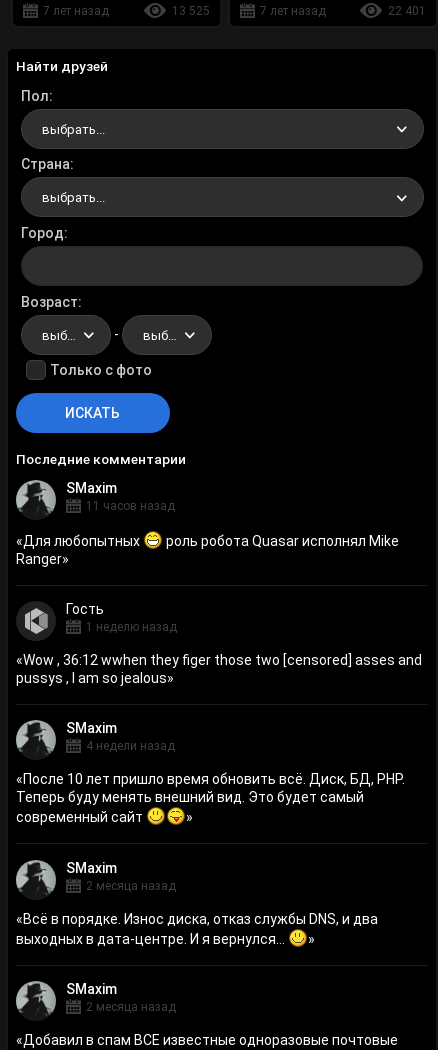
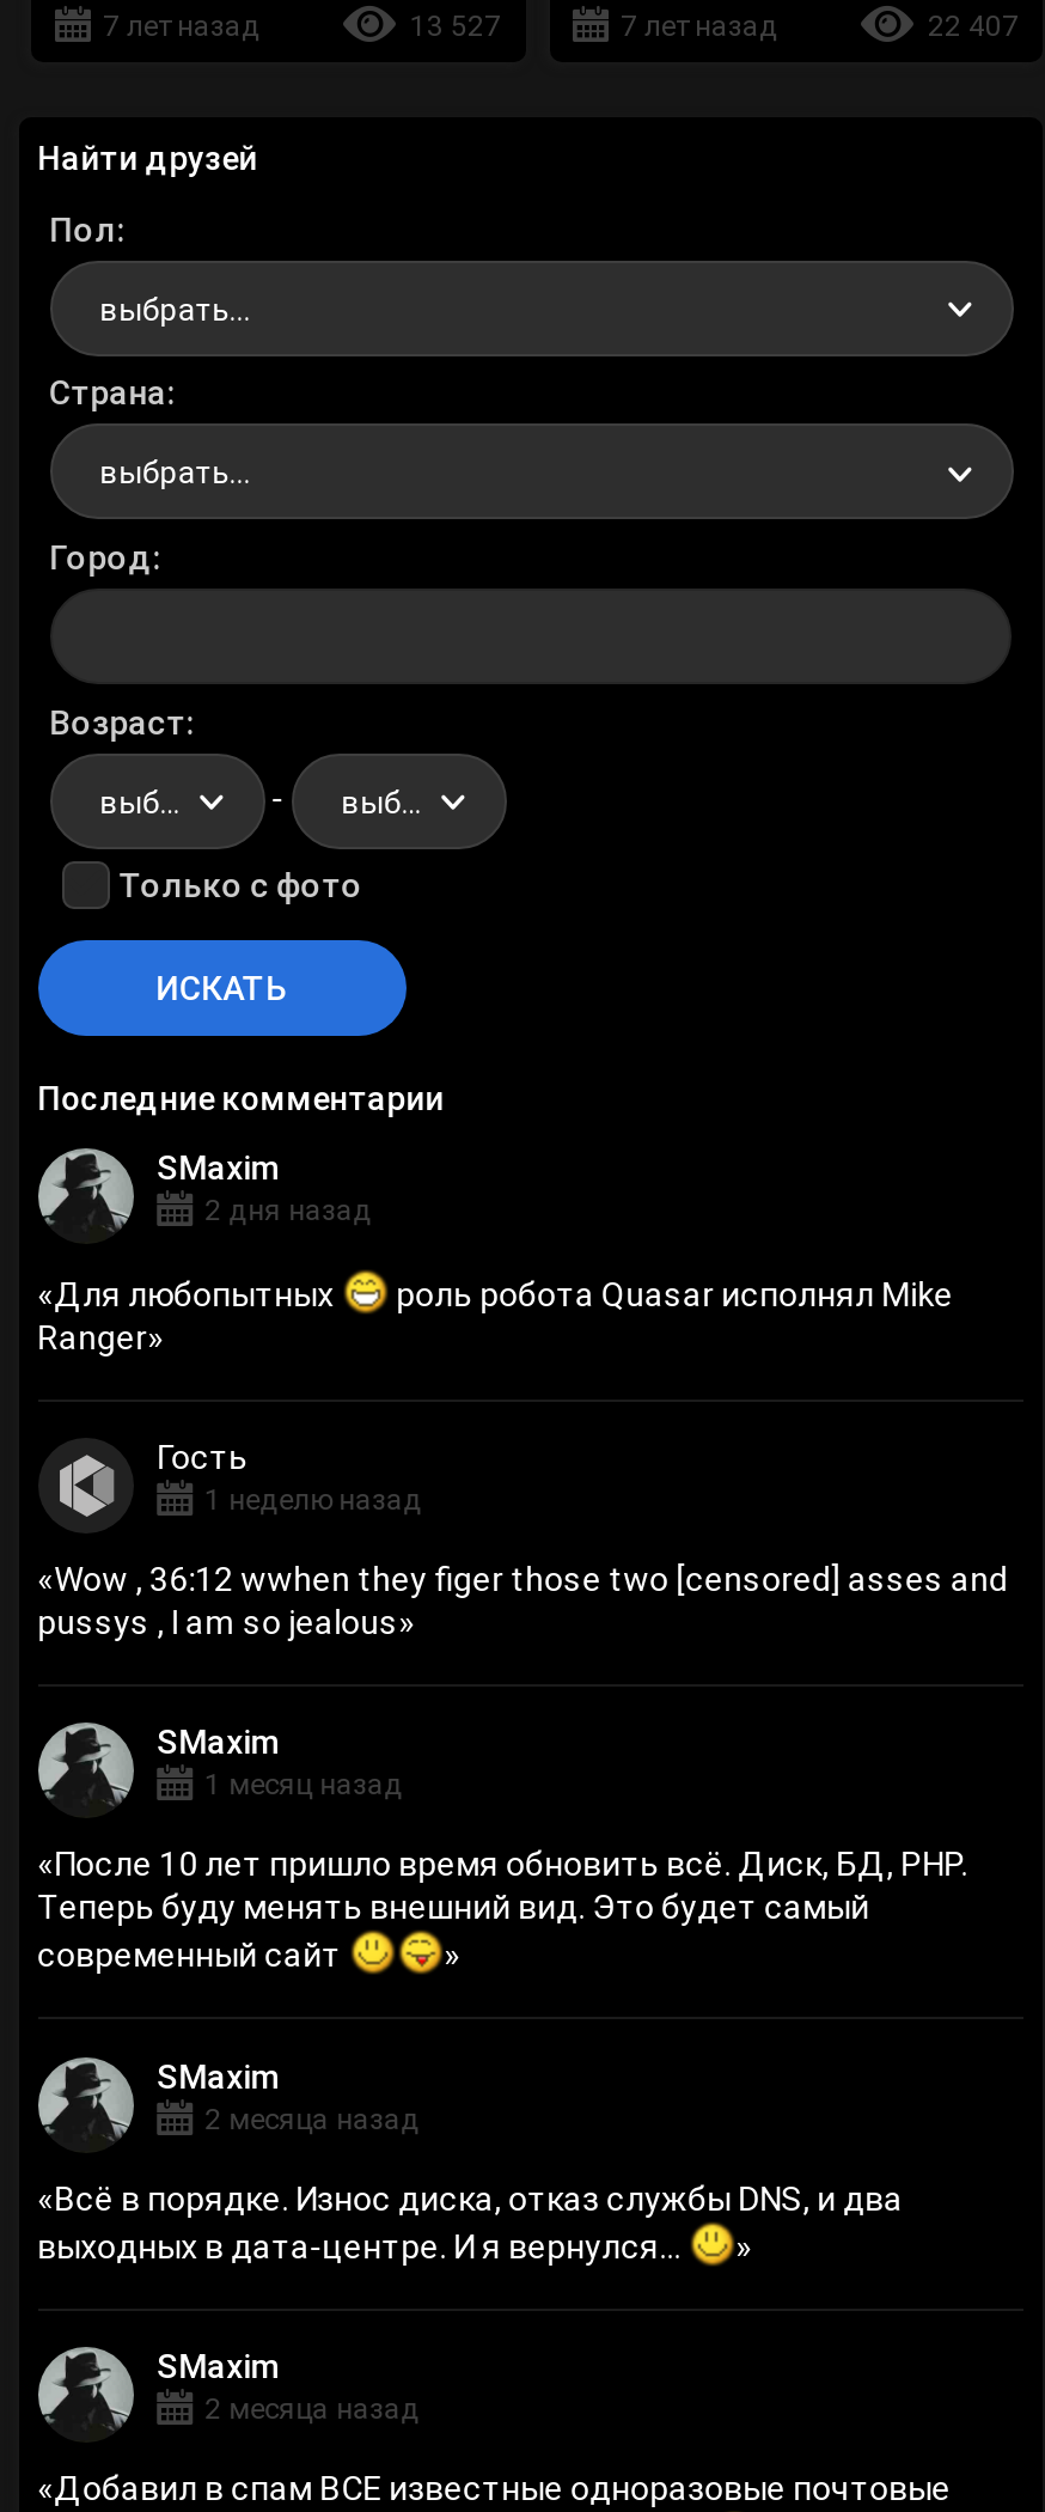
[171,4,209,18] 13 525 -> [410,10,501,43] 13 527
[388,4,426,18] 22 401 -> [928,10,1019,43] 22 407
[86,499,175,513] 11 часов назад -> [205,1194,372,1227] 2 дня назад
[86,739,175,753] 4 недели назад -> [205,1769,403,1802] 1 месяц назад

